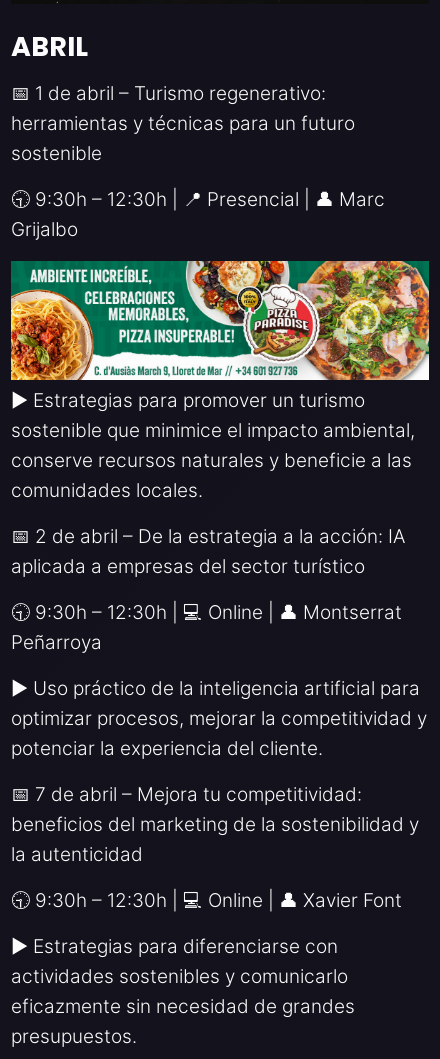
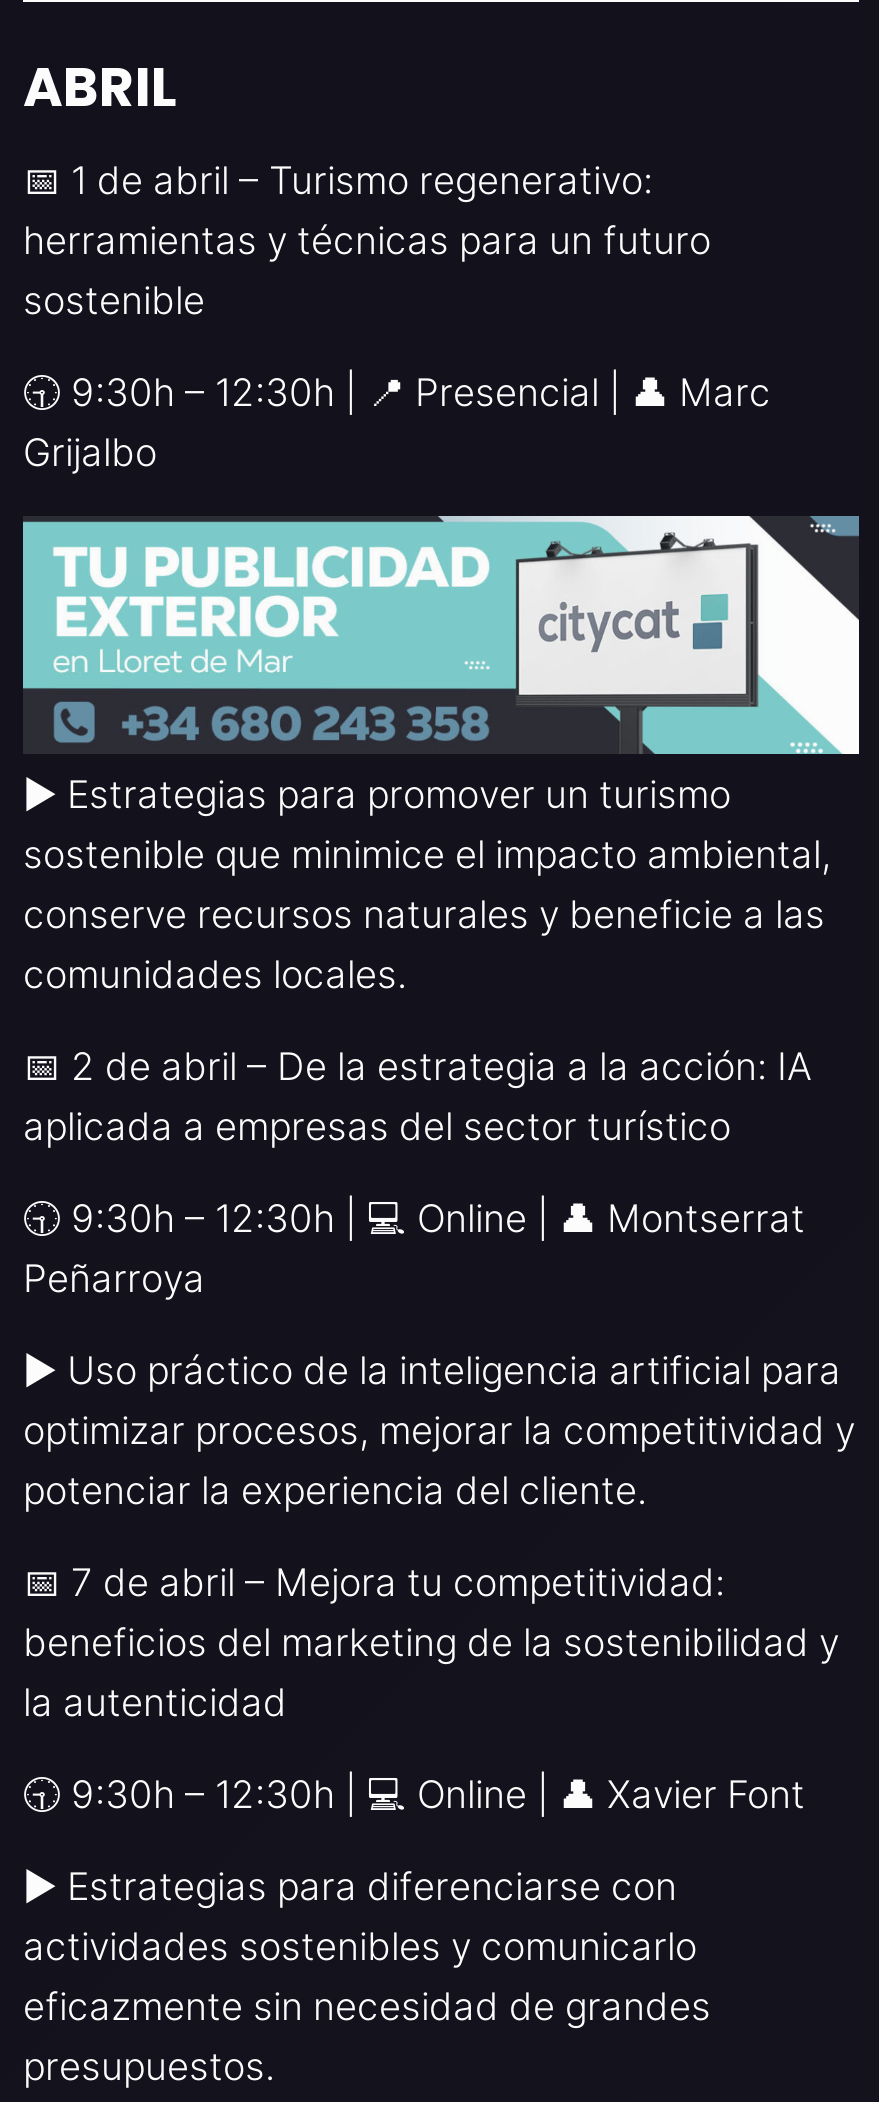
[10,260,430,381] [image] -> [21,514,861,756] [image]

